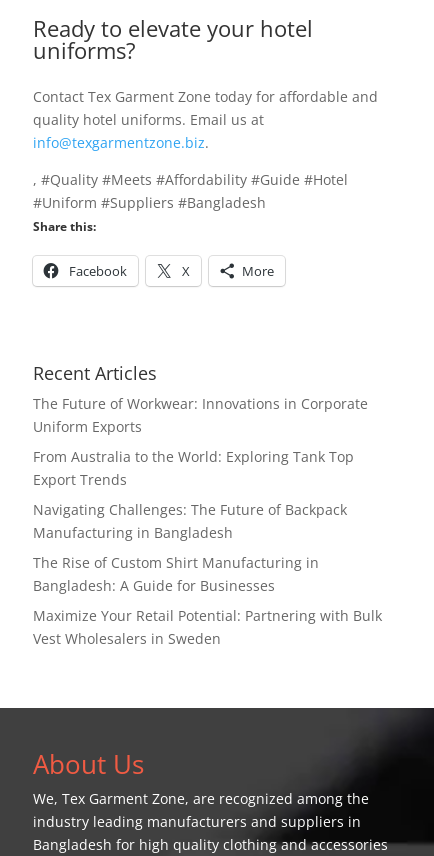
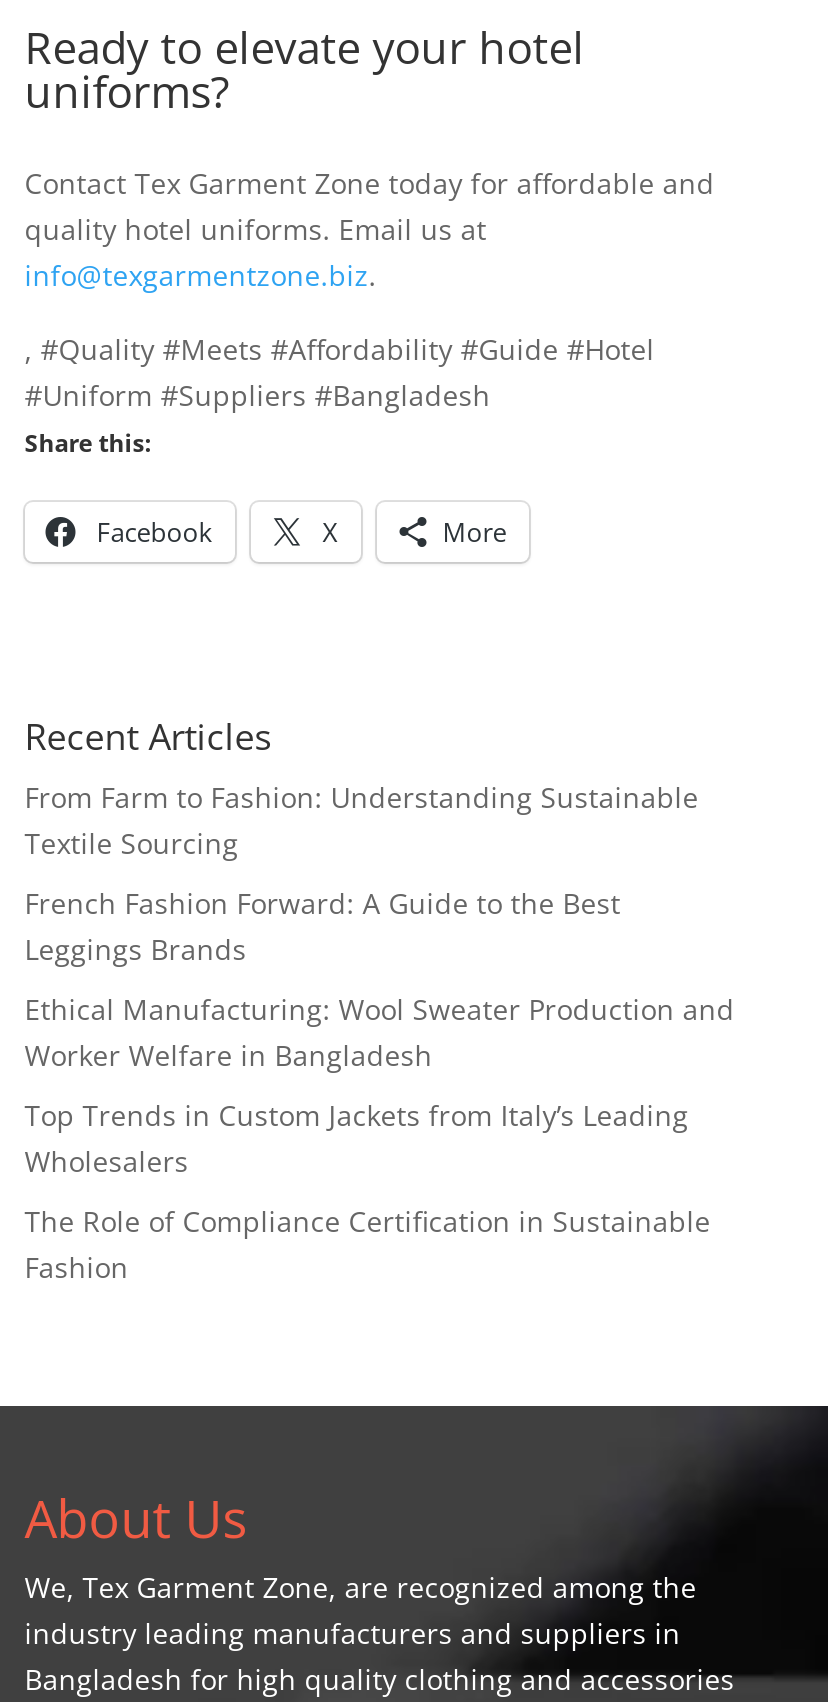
[33,394,368,436] The Future of Workwear: Innovations in Corporate | Uniform Exports -> [25,778,699,862] From Farm to Fashion: Understanding Sustainable | Textile Sourcing
[33,447,354,489] From Australia to the World: Exploring Tank Top | Export Trends -> [25,884,621,968] French Fashion Forward: A Guide to the Best | Leggings Brands
[33,500,347,542] Navigating Challenges: The Future of Backpack | Manufacturing in Bangladesh -> [25,990,735,1074] Ethical Manufacturing: Wool Sweater Production and | Worker Welfare in Bangladesh
[33,553,319,595] The Rise of Custom Shirt Manufacturing in | Bangladesh: A Guide for Businesses -> [25,1096,689,1180] Top Trends in Custom Jackets from Italy’s Leading | Wholesalers
[33,606,382,648] Maximize Your Retail Potential: Partnering with Bulk | Vest Wholesalers in Sweden -> [25,1202,711,1286] The Role of Compliance Certification in Sustainable | Fashion

